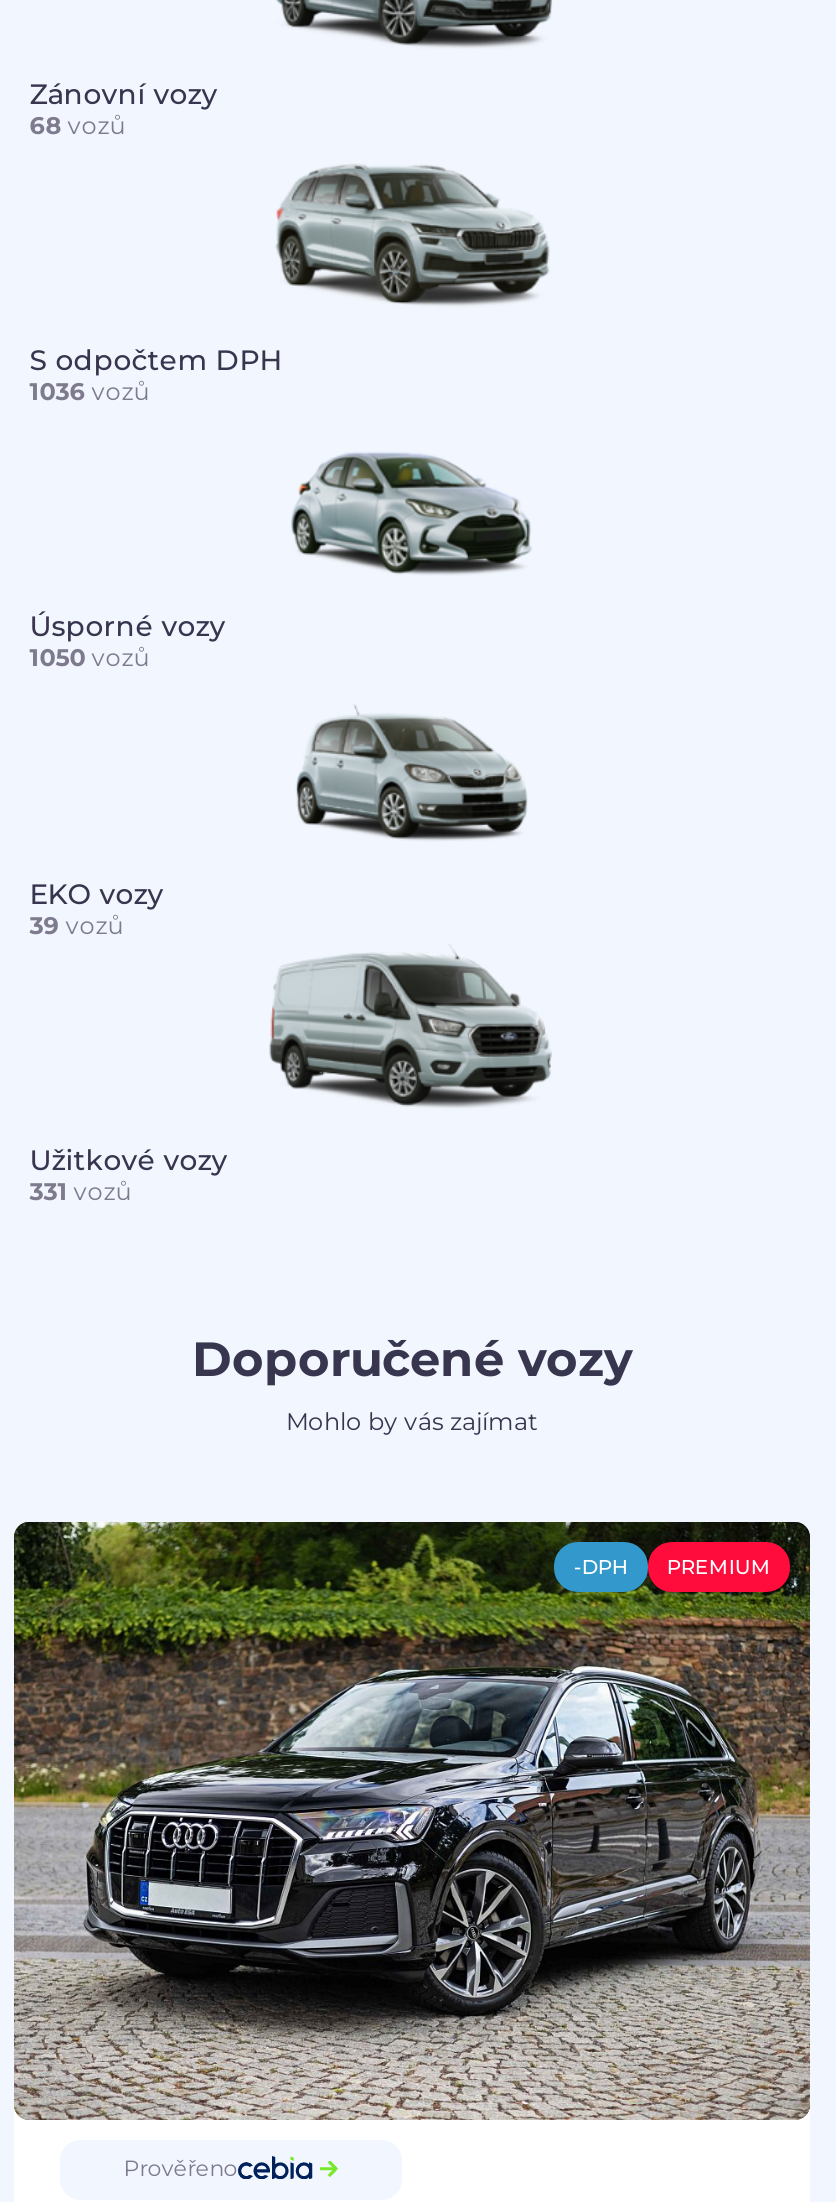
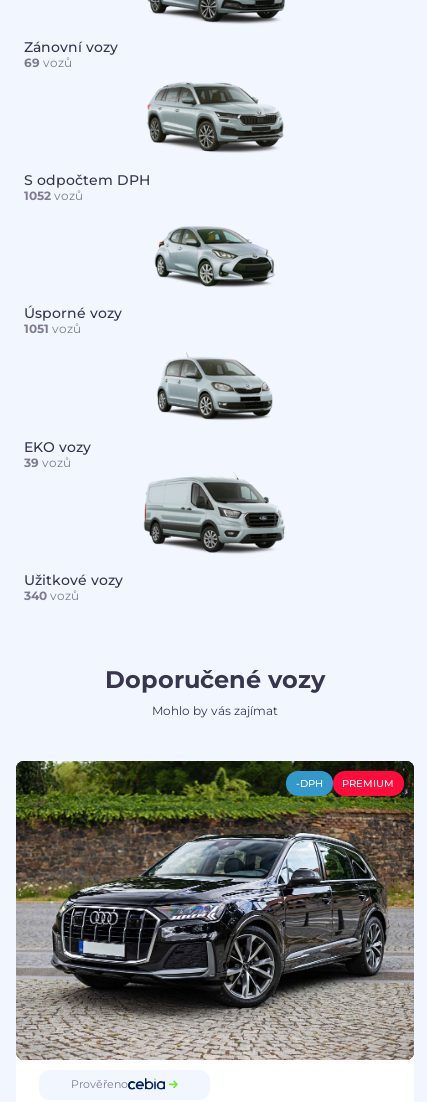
[29,110,125,140] 68 vozů -> [24,55,72,70] 69 vozů
[29,376,149,406] 1036 vozů -> [24,188,83,203] 1052 vozů
[29,643,149,673] 1050 vozů -> [24,321,81,336] 1051 vozů
[29,1176,131,1206] 331 vozů -> [24,588,79,603] 340 vozů

